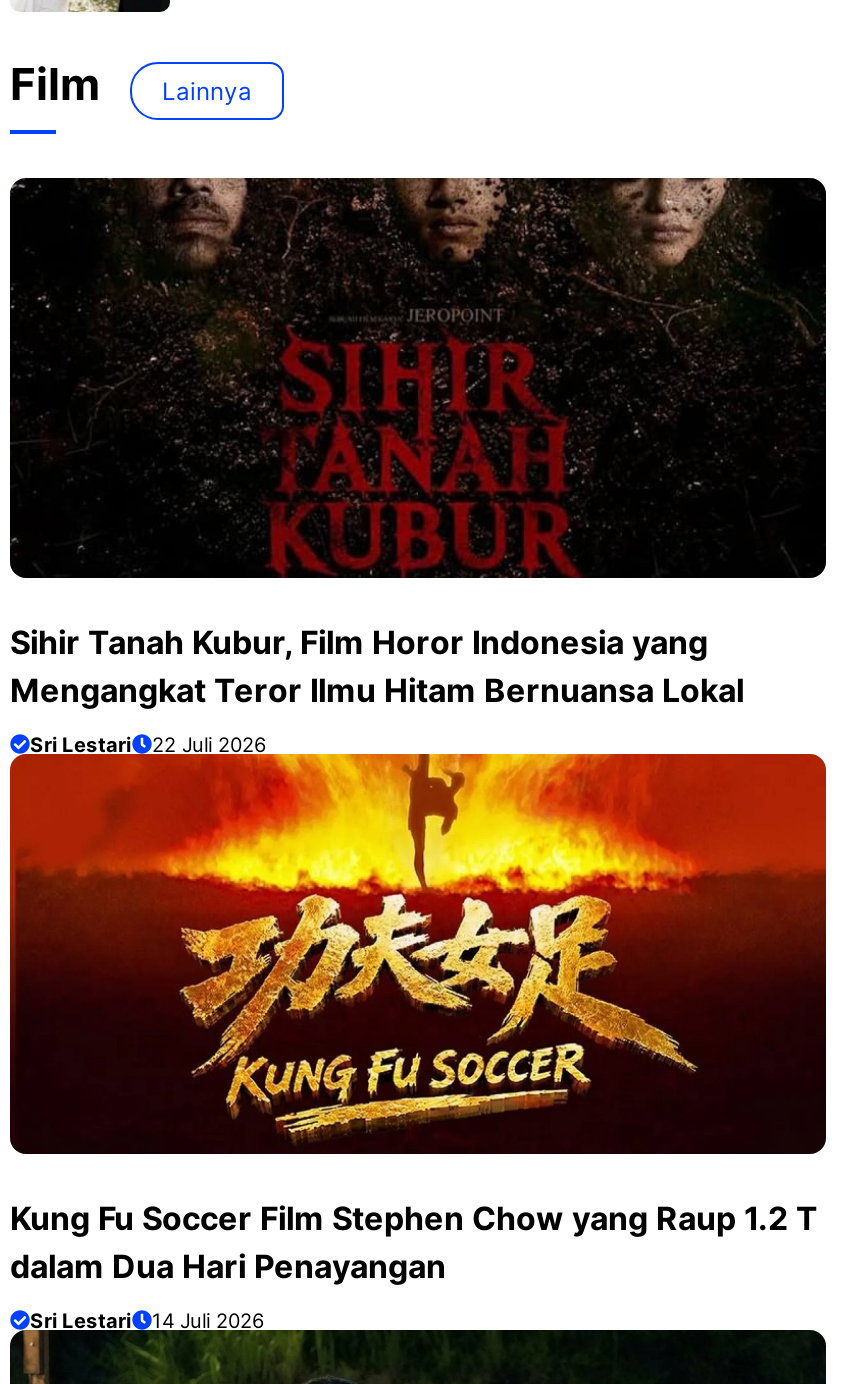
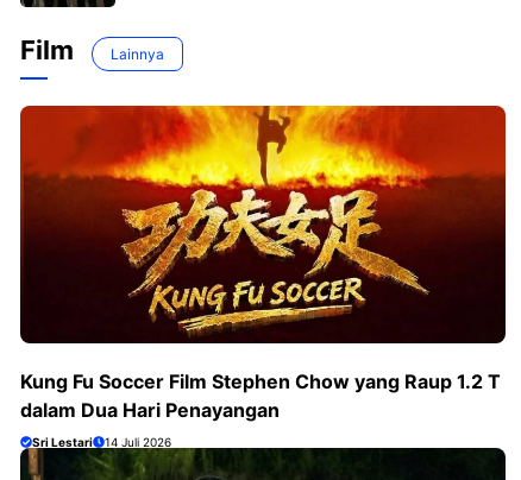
[10,176,828,756] [image] | Sihir Tanah Kubur, Film Horor Indonesia yang | Mengangkat Teror Ilmu Hitam Bernuansa Lokal | Sri Lestari | 22 Juli 2026 -> none

